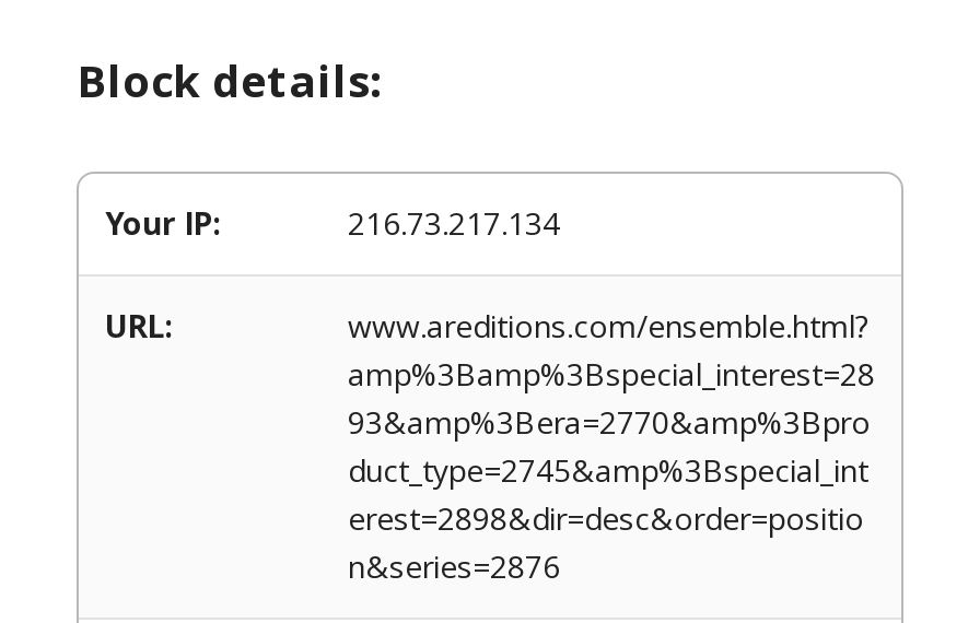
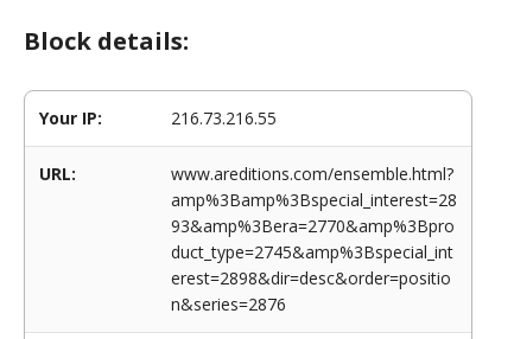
[348,202,560,244] 216.73.217.134 -> [171,107,277,129] 216.73.216.55

